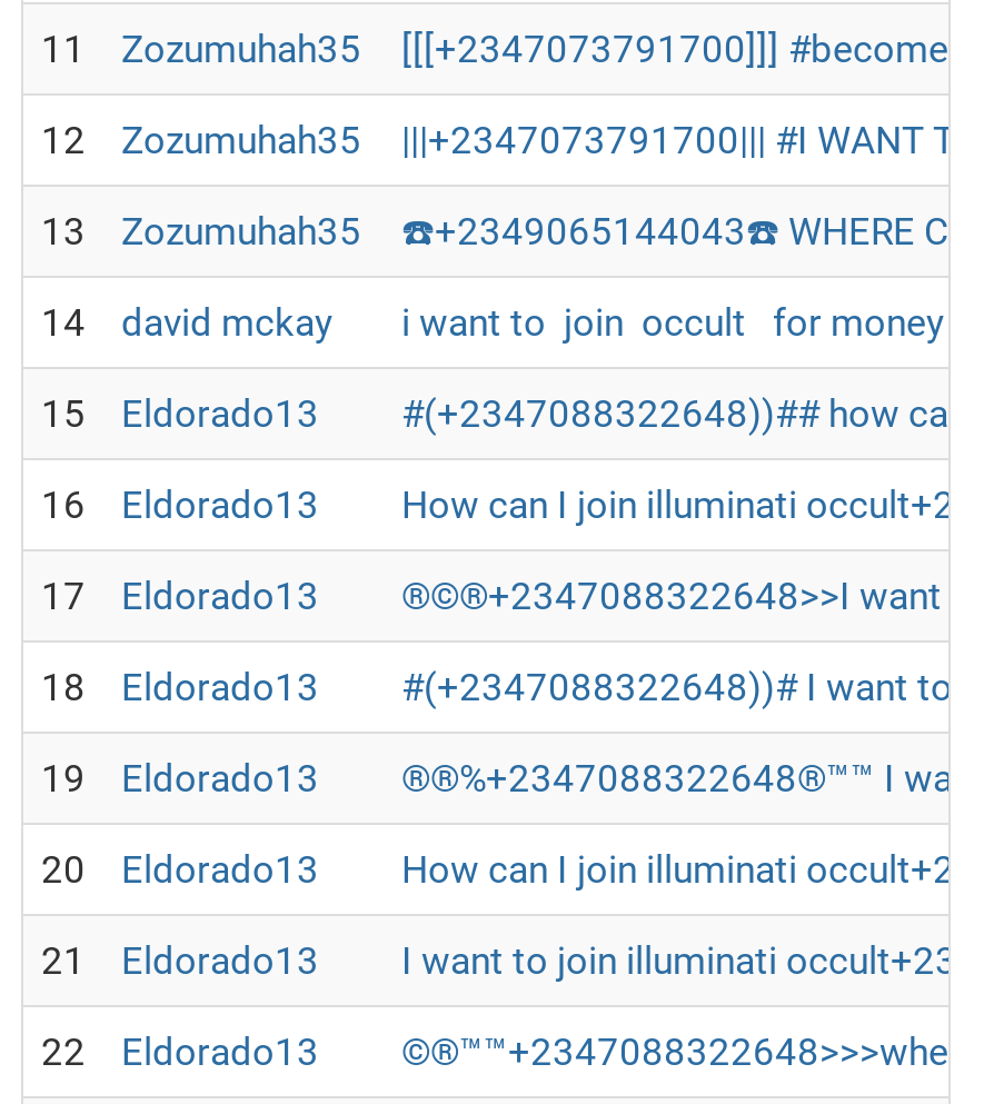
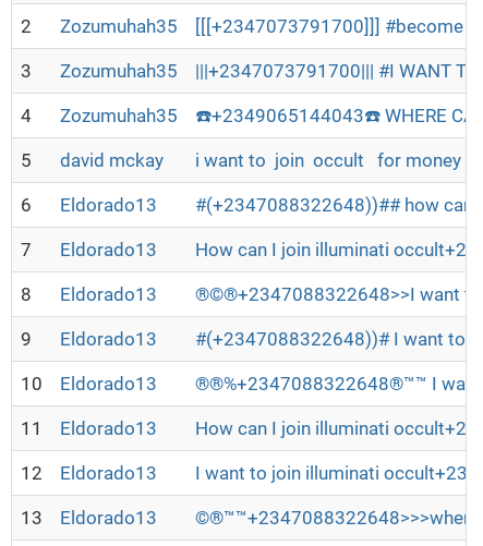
[41,27,86,71] 11 -> [21,15,32,37] 2
[41,118,86,162] 12 -> [21,60,32,82] 3
[41,209,86,253] 13 -> [21,105,32,126] 4
[41,300,86,345] 14 -> [21,149,32,171] 5
[41,391,86,436] 15 -> [21,194,32,216] 6
[41,483,86,527] 16 -> [21,239,32,260] 7
[41,574,86,618] 17 -> [21,283,32,305] 8
[41,665,86,709] 18 -> [21,328,32,350] 9
[41,756,86,800] 19 -> [21,373,43,395] 10
[41,847,86,892] 20 -> [21,417,43,439] 11
[41,938,86,983] 21 -> [21,462,43,484] 12
[41,1030,86,1074] 22 -> [21,507,43,529] 13

